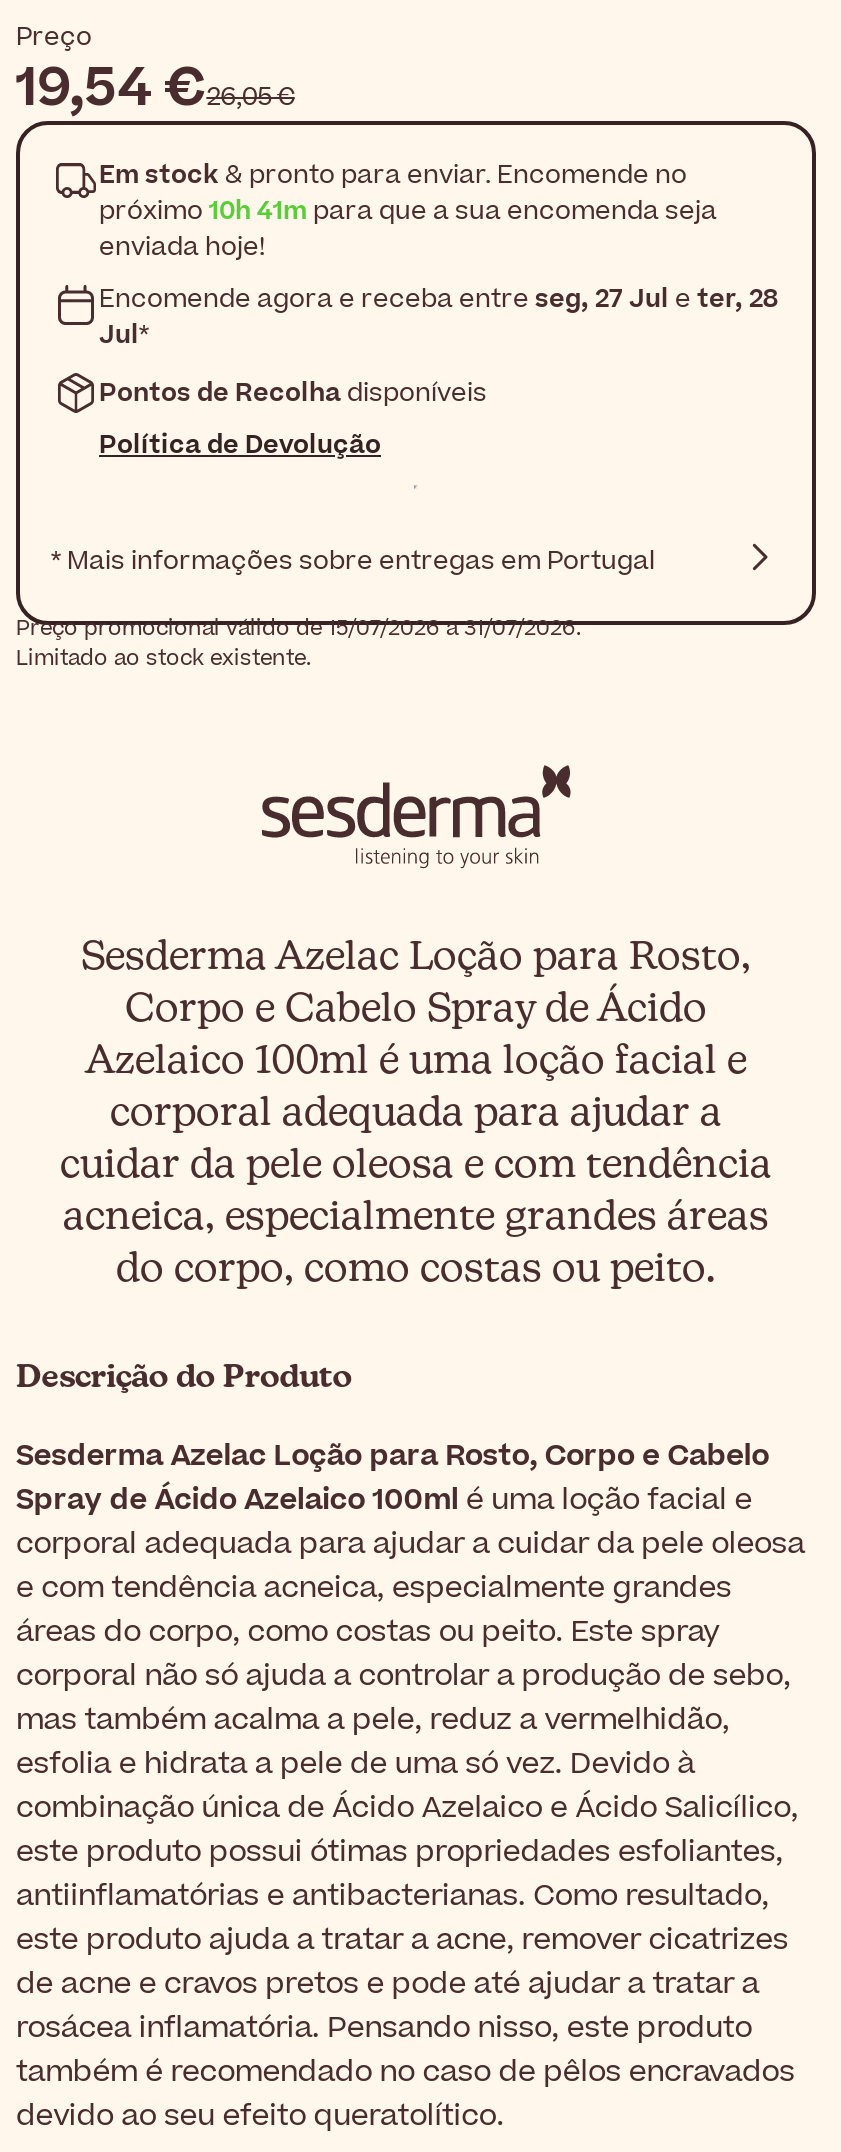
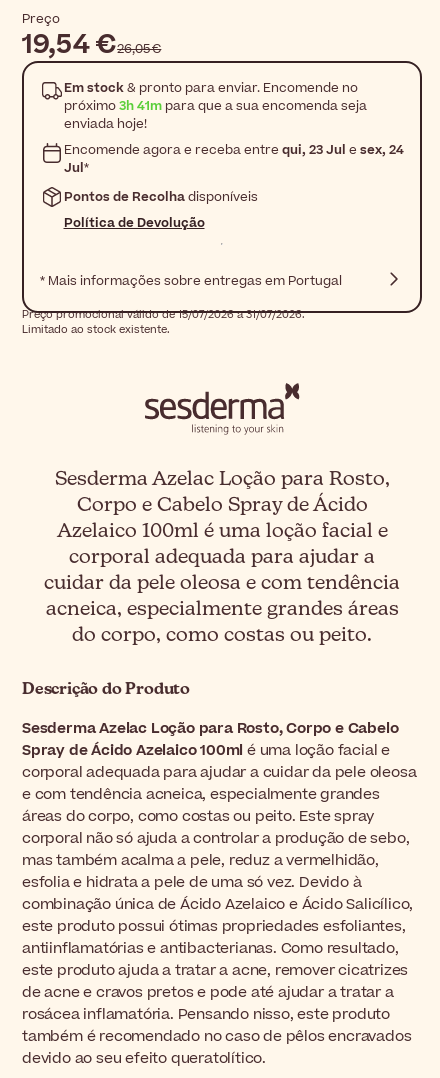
[99,192,717,228] próximo 10h 41m para que a sua encomenda seja -> [63,97,366,115] próximo 3h 41m para que a sua encomenda seja
[99,280,777,316] Encomende agora e receba entre seg, 27 Jul e ter, 28 -> [63,141,403,159] Encomende agora e receba entre qui, 23 Jul e sex, 24

